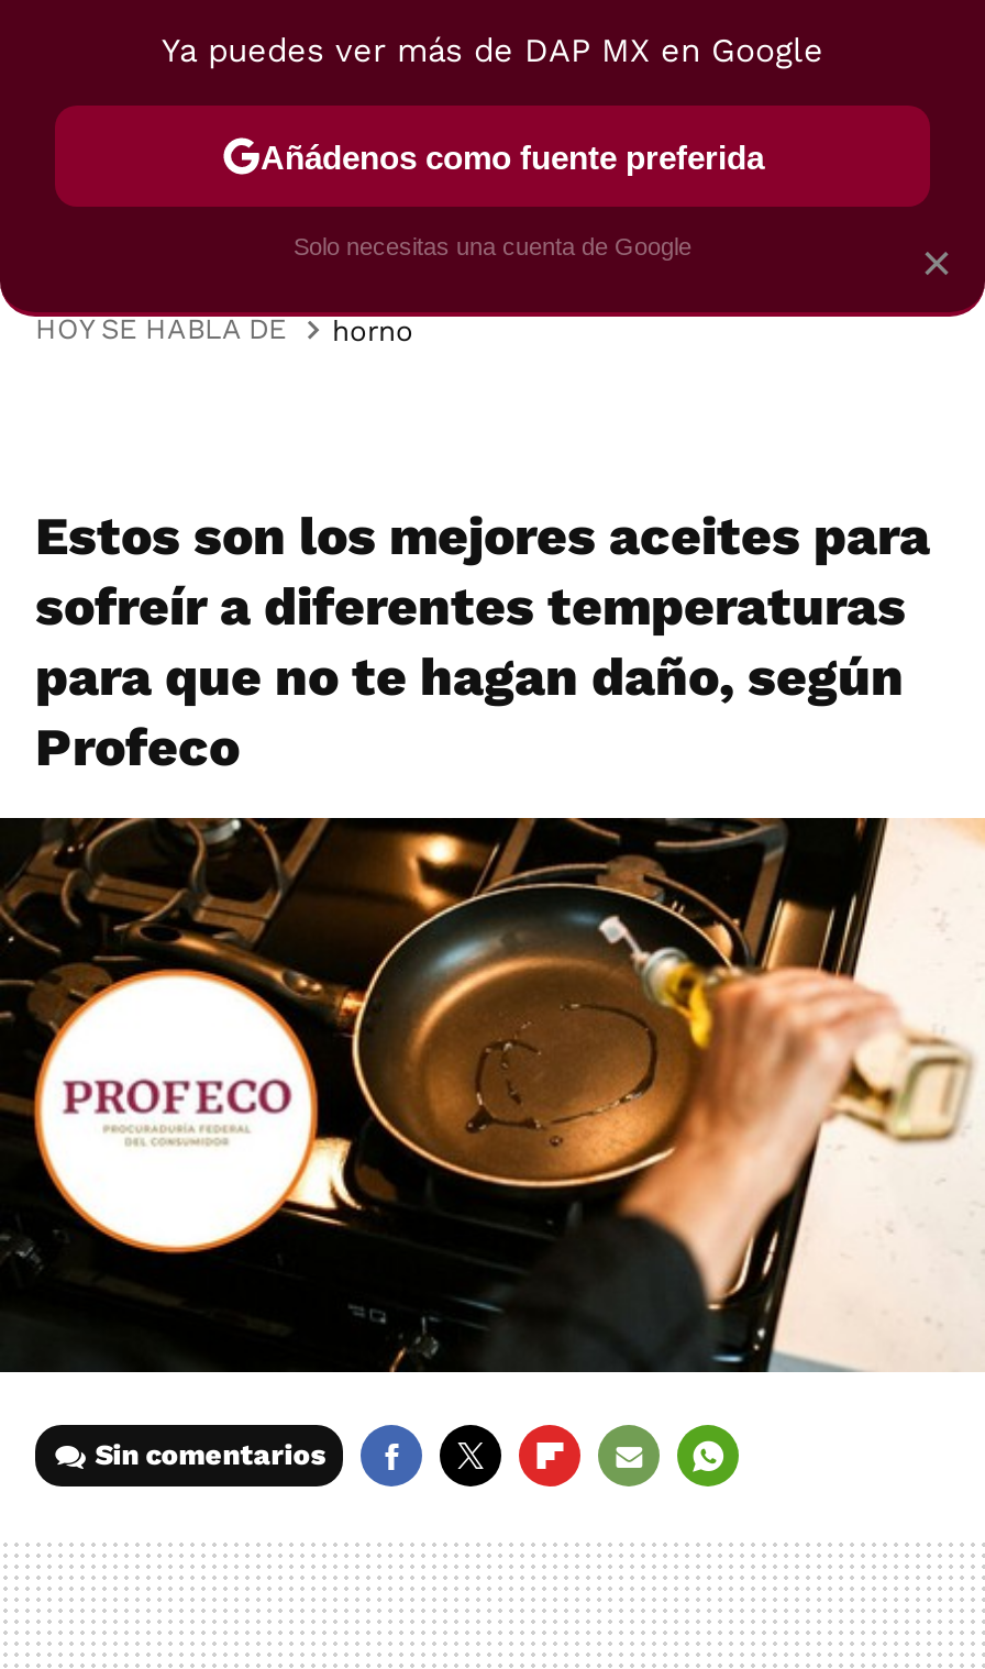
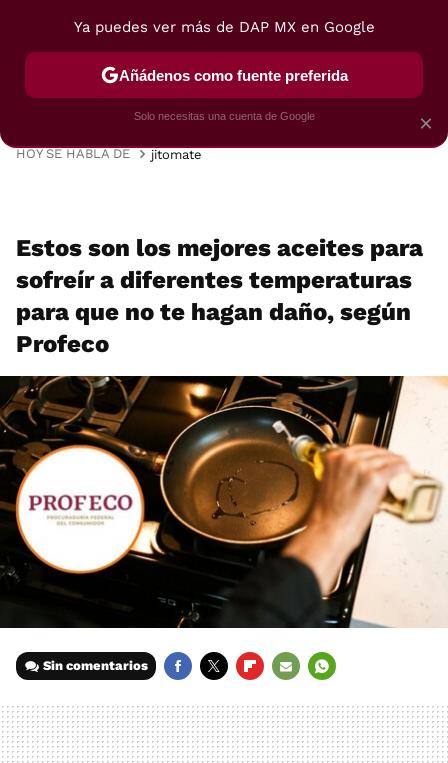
[332,313,413,346] horno -> [151,146,202,161] jitomate

